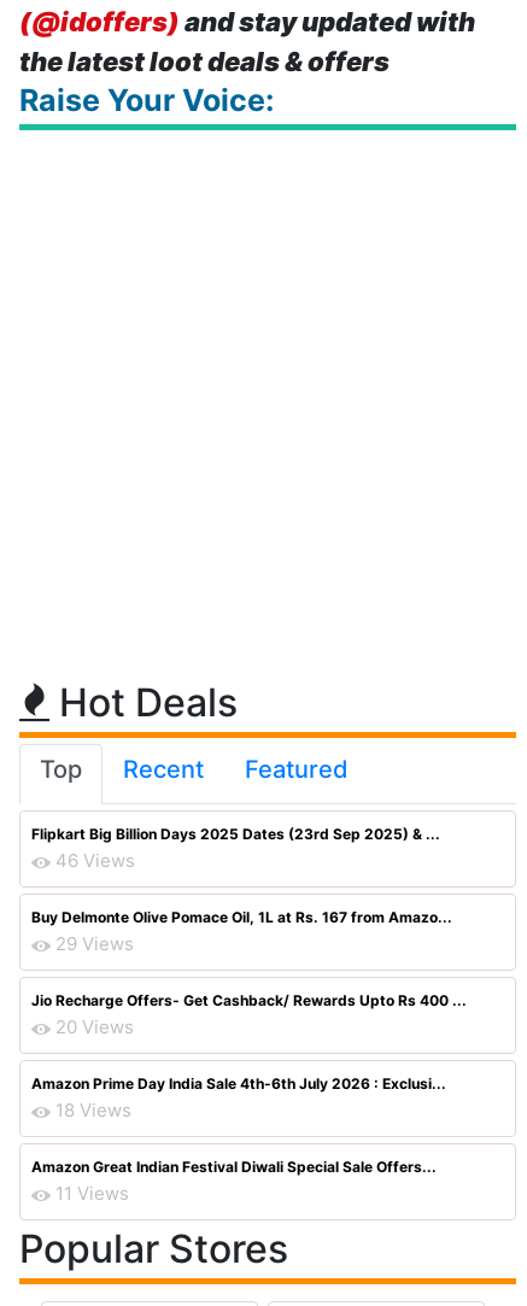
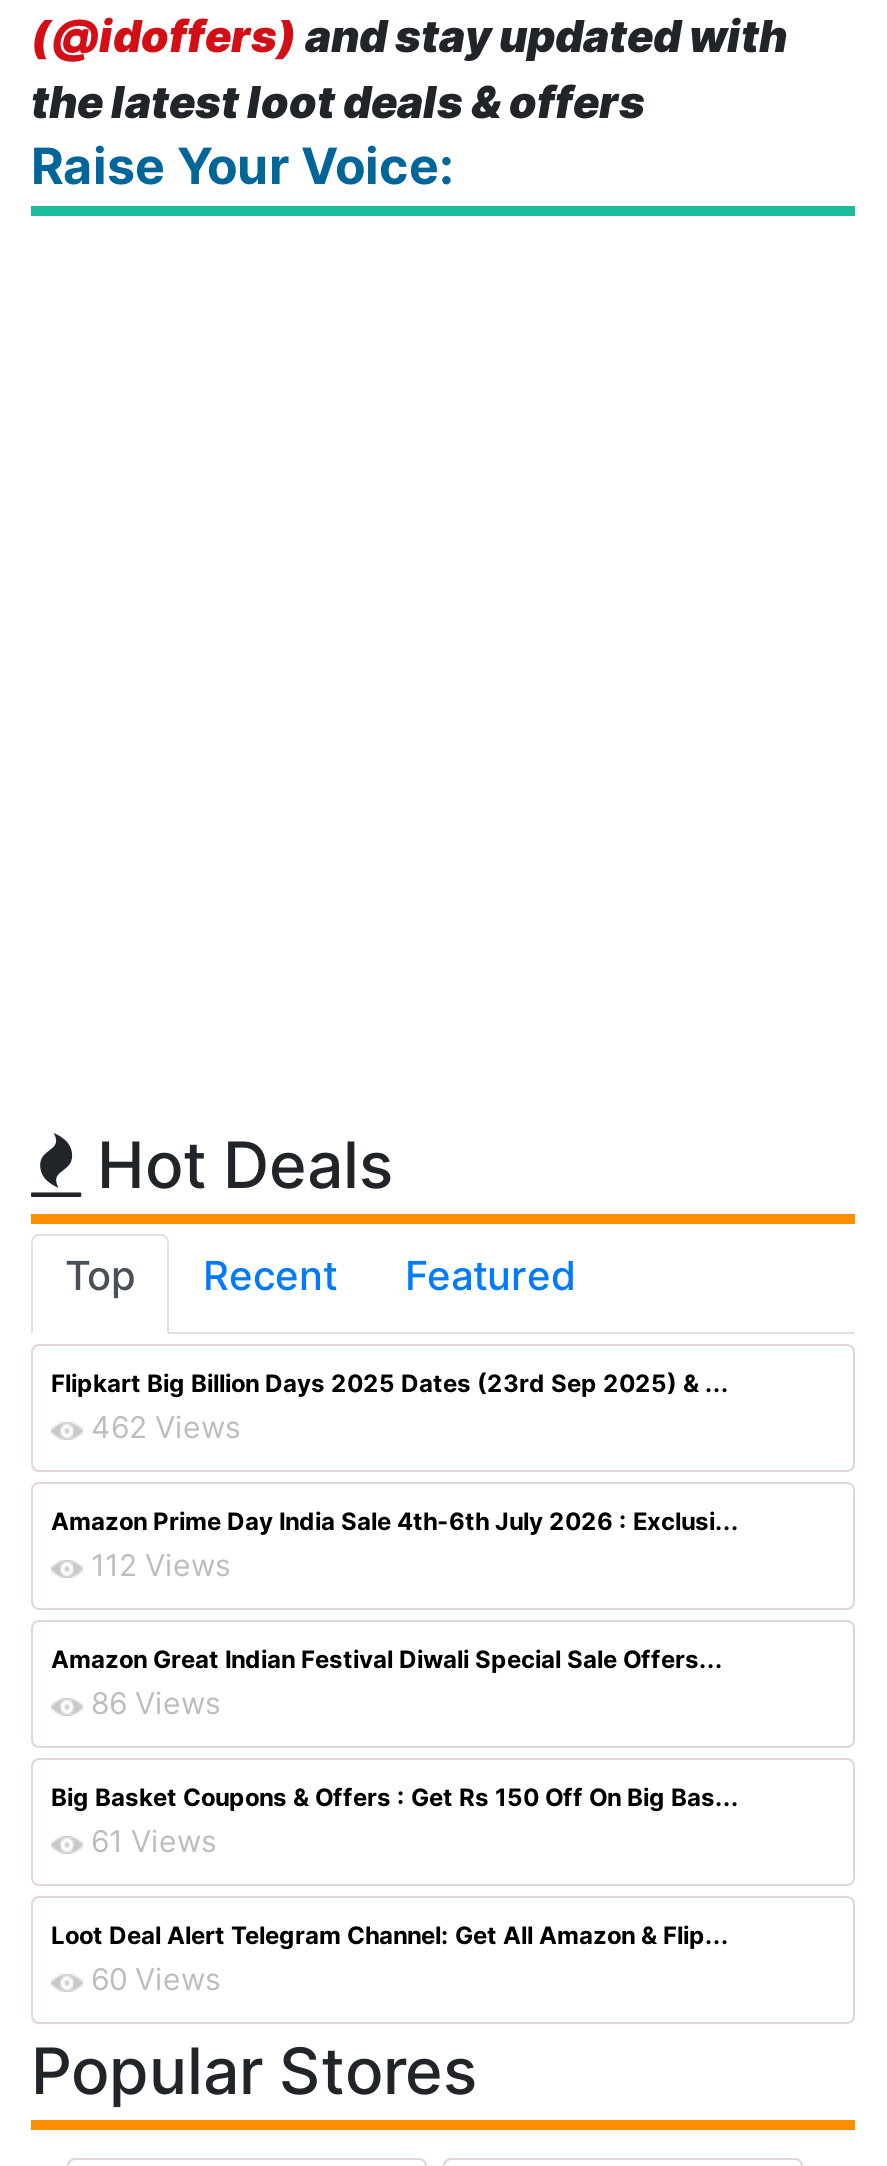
[31,849,467,1038] 46 Views | Buy Delmonte Olive Pomace Oil, 1L at Rs. 167 from Amazo... | 29 Views | Jio Recharge Offers- Get Cashback/ Rewards Upto Rs 400 ... | 20 Views -> [91,1408,241,1446] 462 Views
moved [31,1074,446,1093] -> [51,1506,739,1536]: Amazon Prime Day India Sale 4th-6th July 2026 : Exclusi...
[55,1099,131,1121] 18 Views -> [91,1546,231,1584] 112 Views
moved [31,1158,437,1176] -> [51,1644,723,1674]: Amazon Great Indian Festival Diwali Special Sale Offers...
[55,1182,129,1205] 11 Views -> [51,1684,739,1998] 86 Views | Big Basket Coupons & Offers : Get Rs 150 Off On Big Bas... | 61 Views | Loot Deal Alert Telegram Channel: Get All Amazon & Flip... | 60 Views

